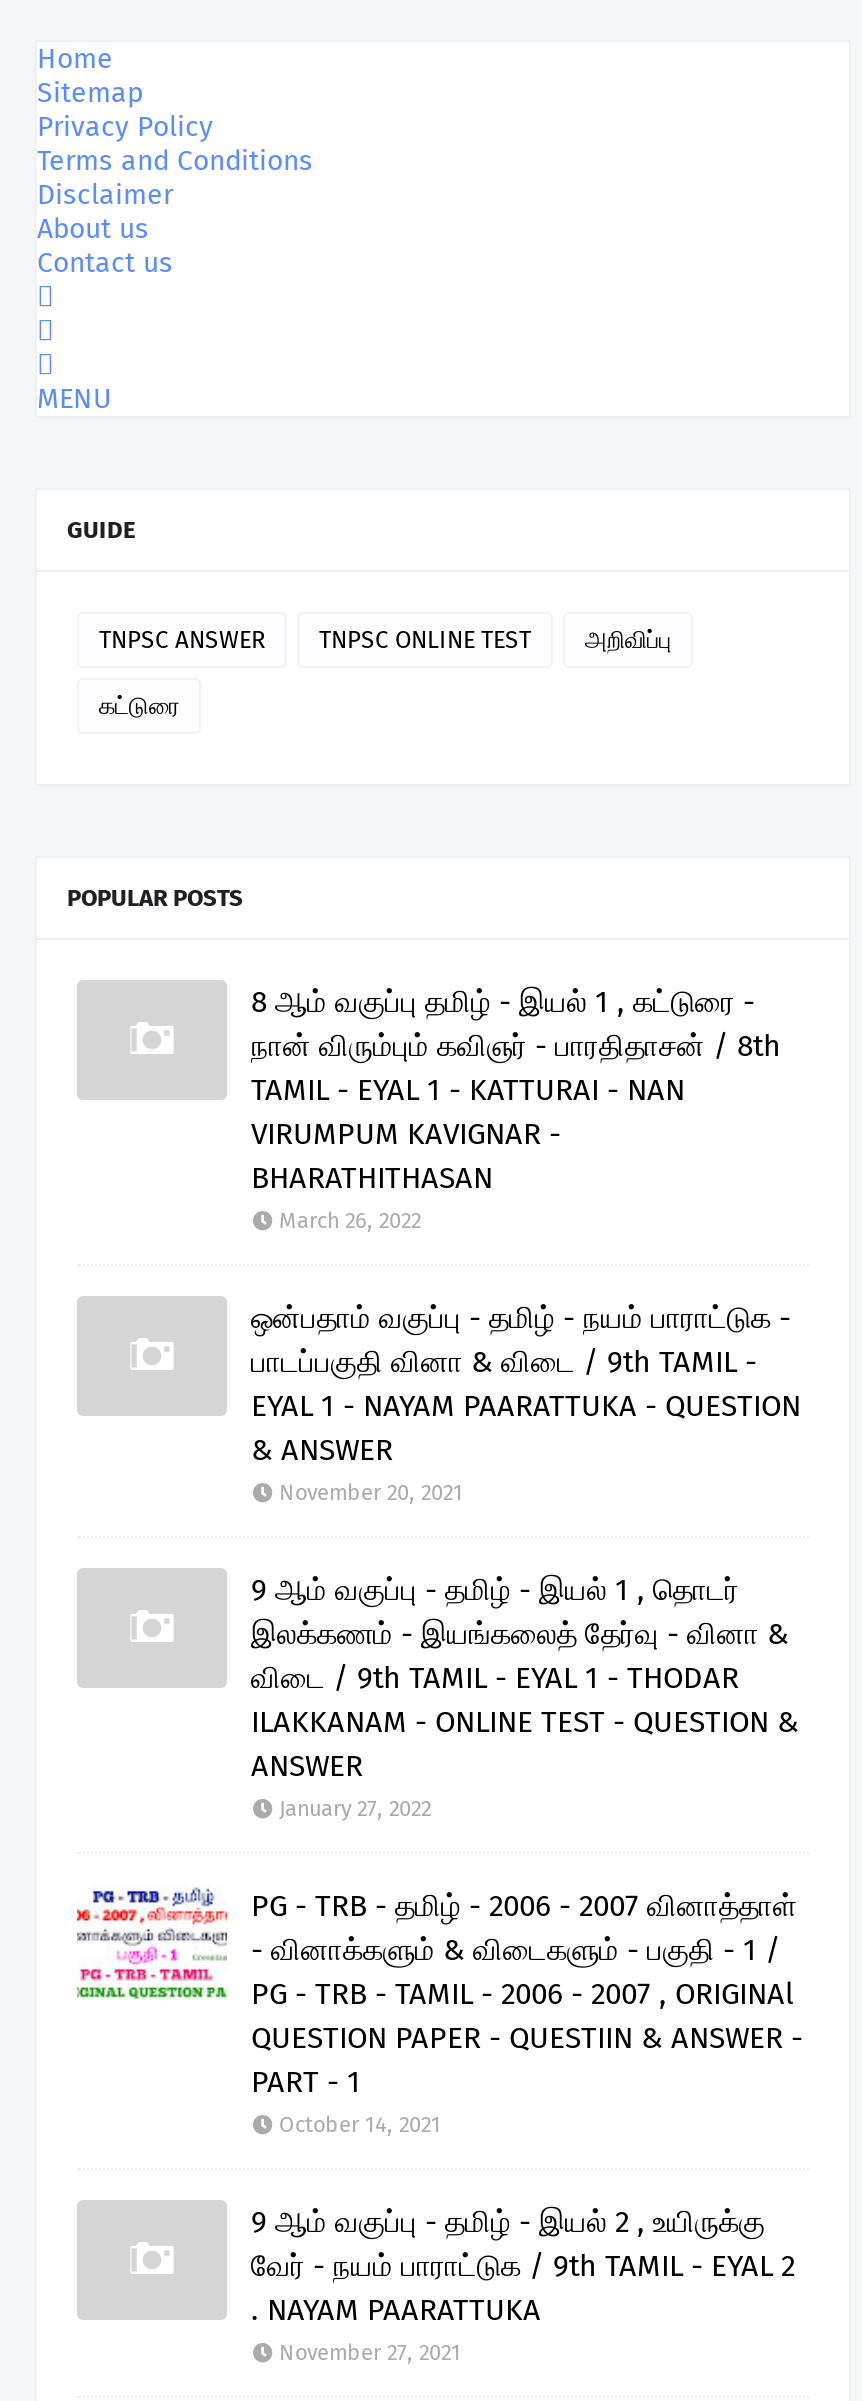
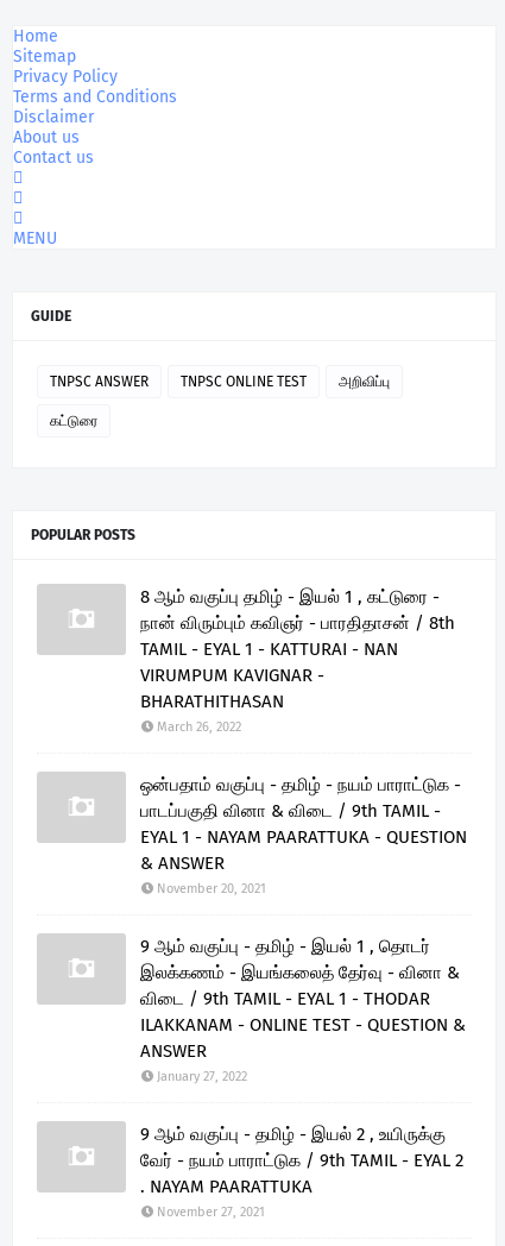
[75,1886,803,2138] [image] | PG - TRB - தமிழ் - 2006 - 2007 வினாத்தாள் | - வினாக்களும் & விடைகளும் - பகுதி - 1 / | PG - TRB - TAMIL - 2006 - 2007 , ORIGINAl | QUESTION PAPER - QUESTIIN & ANSWER - | PART - 1 | October 14, 2021 -> none

